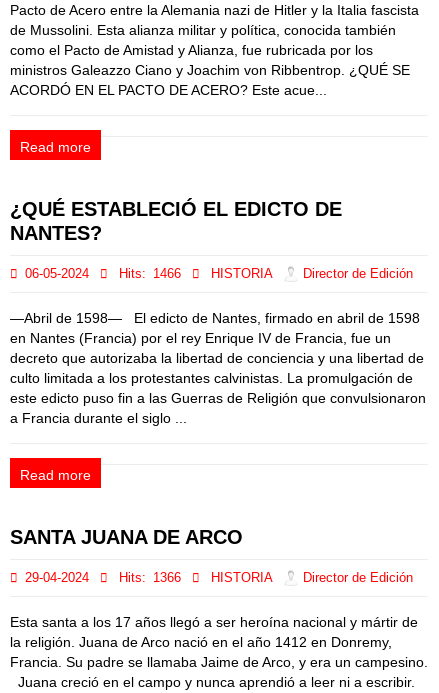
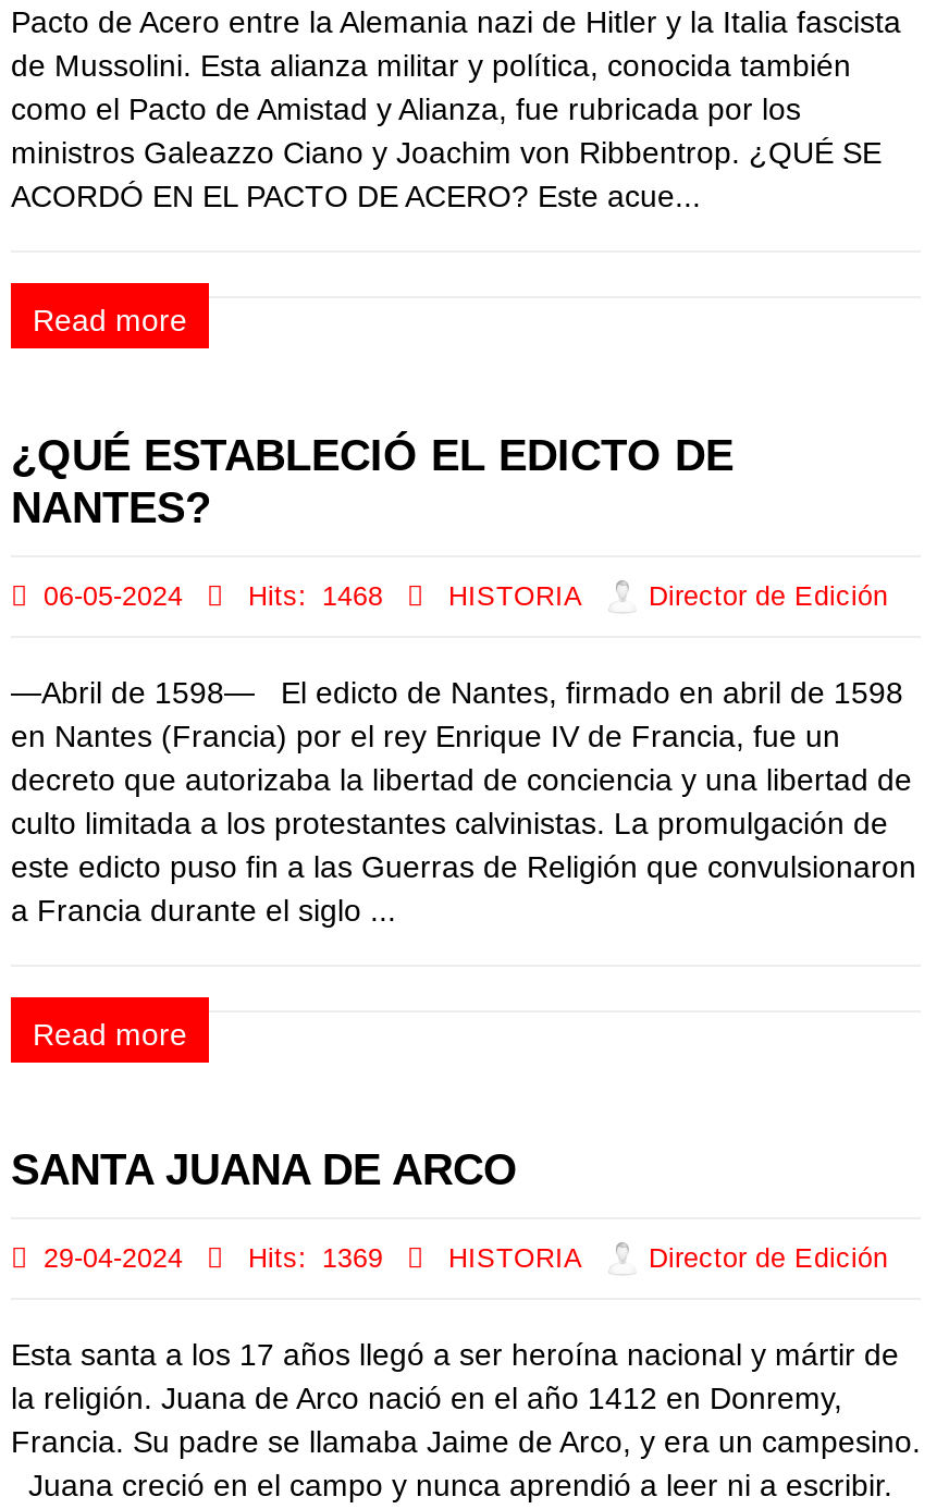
[119,267,181,281] Hits: 1466 -> [248,581,383,611] Hits: 1468
[119,571,181,585] Hits: 1366 -> [248,1242,383,1273] Hits: 1369

